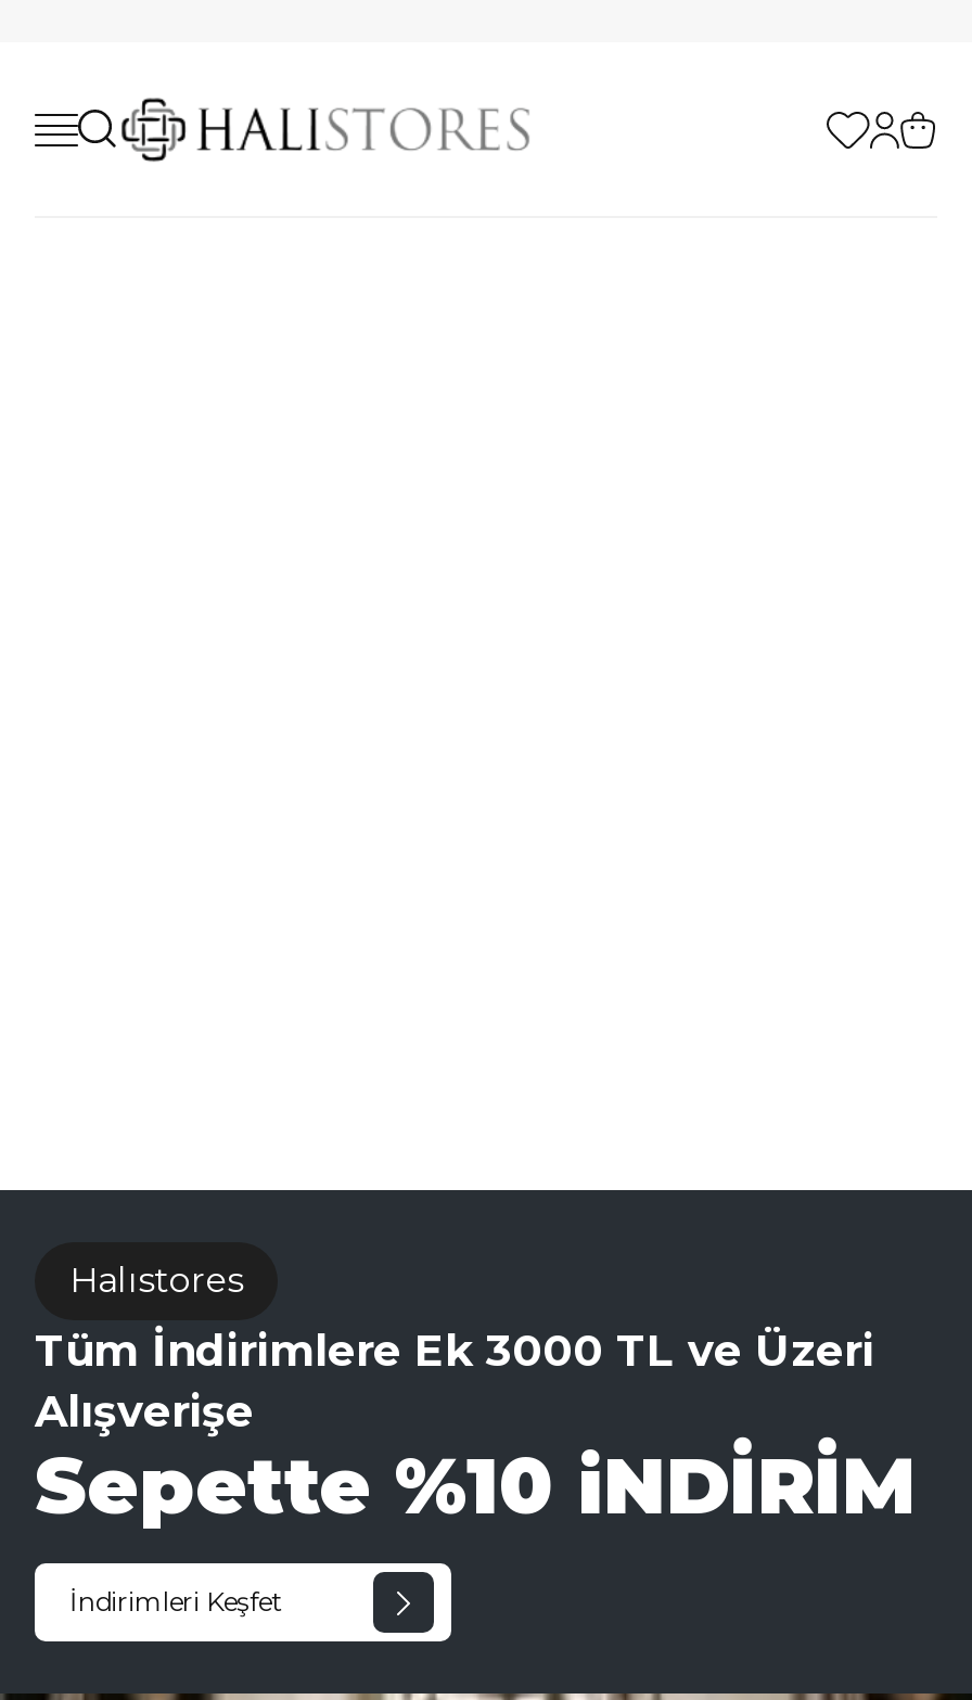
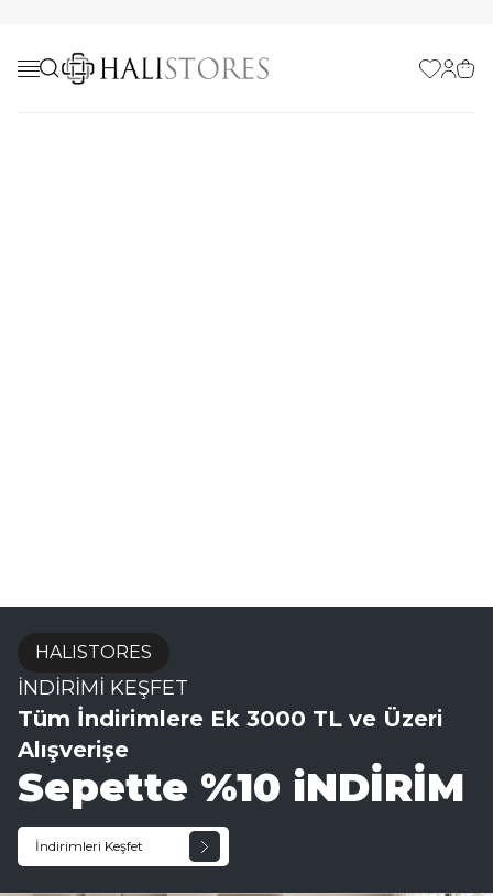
[69,1260,243,1301] Halıstores -> [18,642,188,700] HALISTORES | İNDİRİMİ KEŞFET

